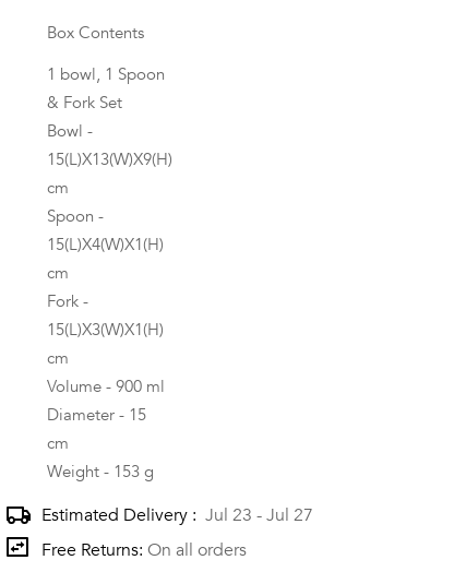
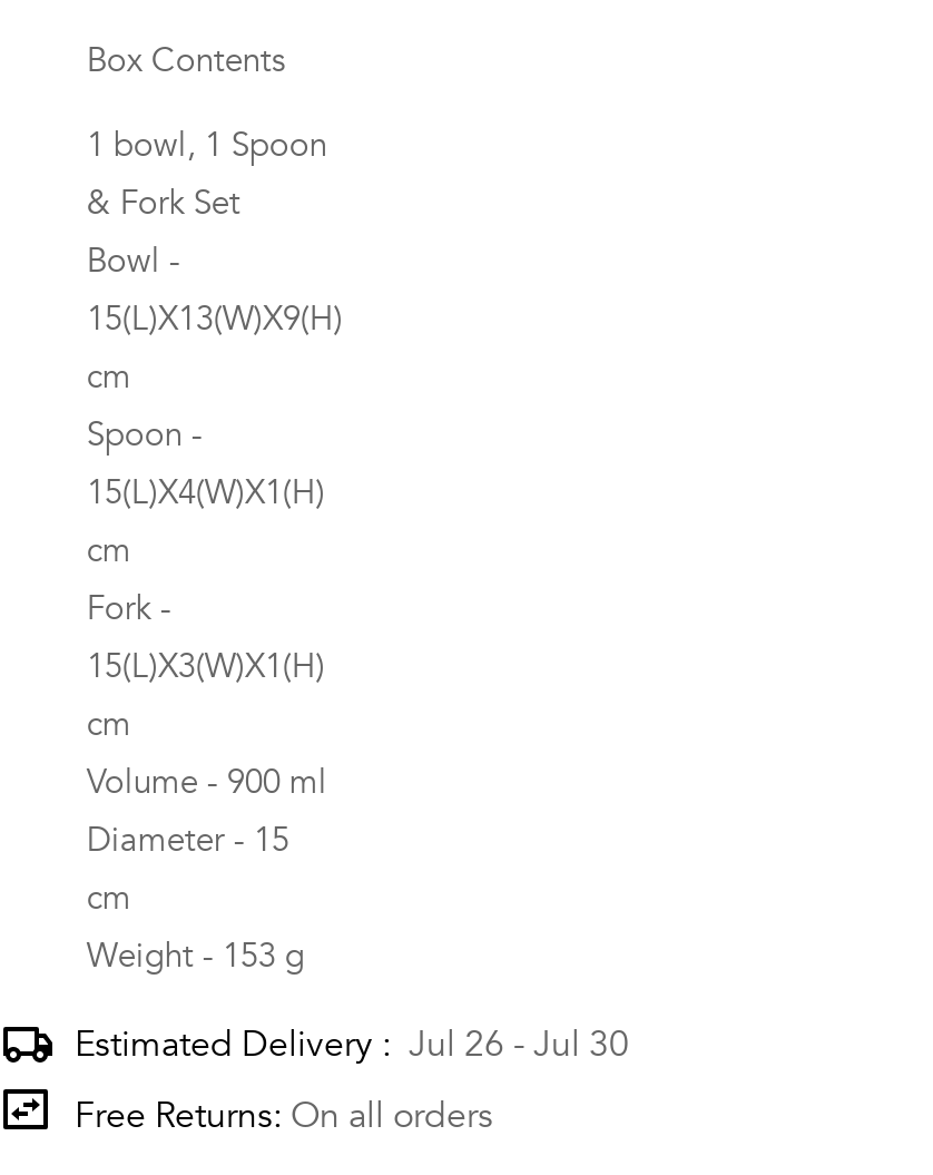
[41,503,313,527] Estimated Delivery : Jul 23 - Jul 27 -> [75,1019,629,1068] Estimated Delivery : Jul 26 - Jul 30

